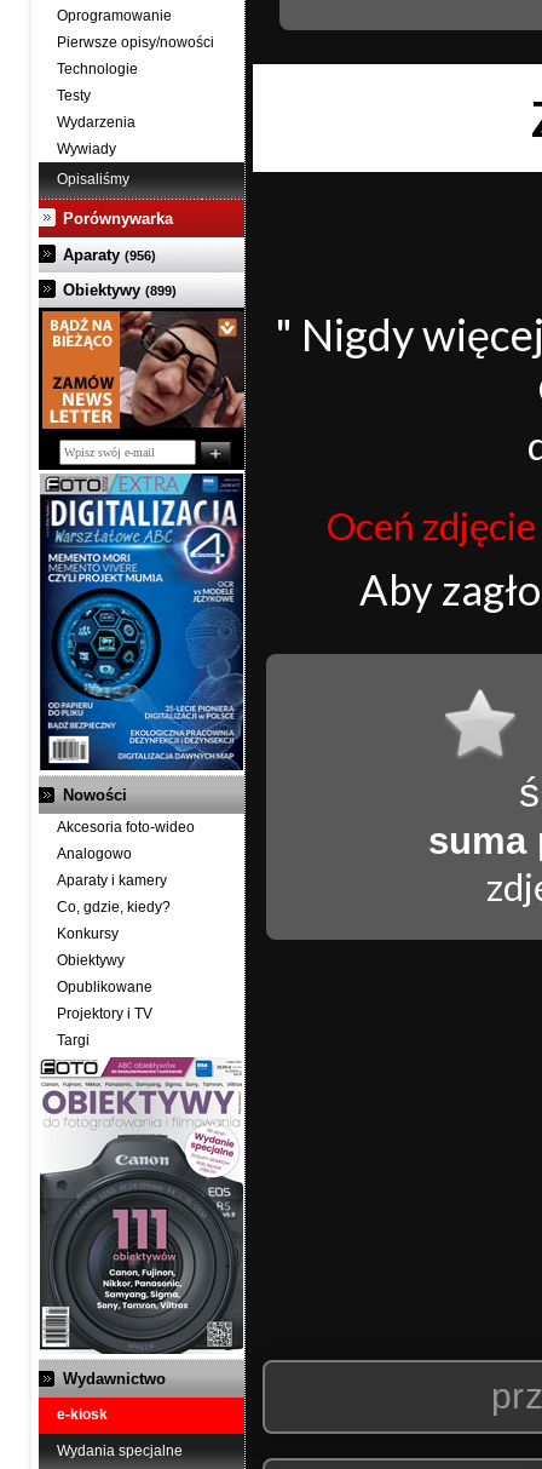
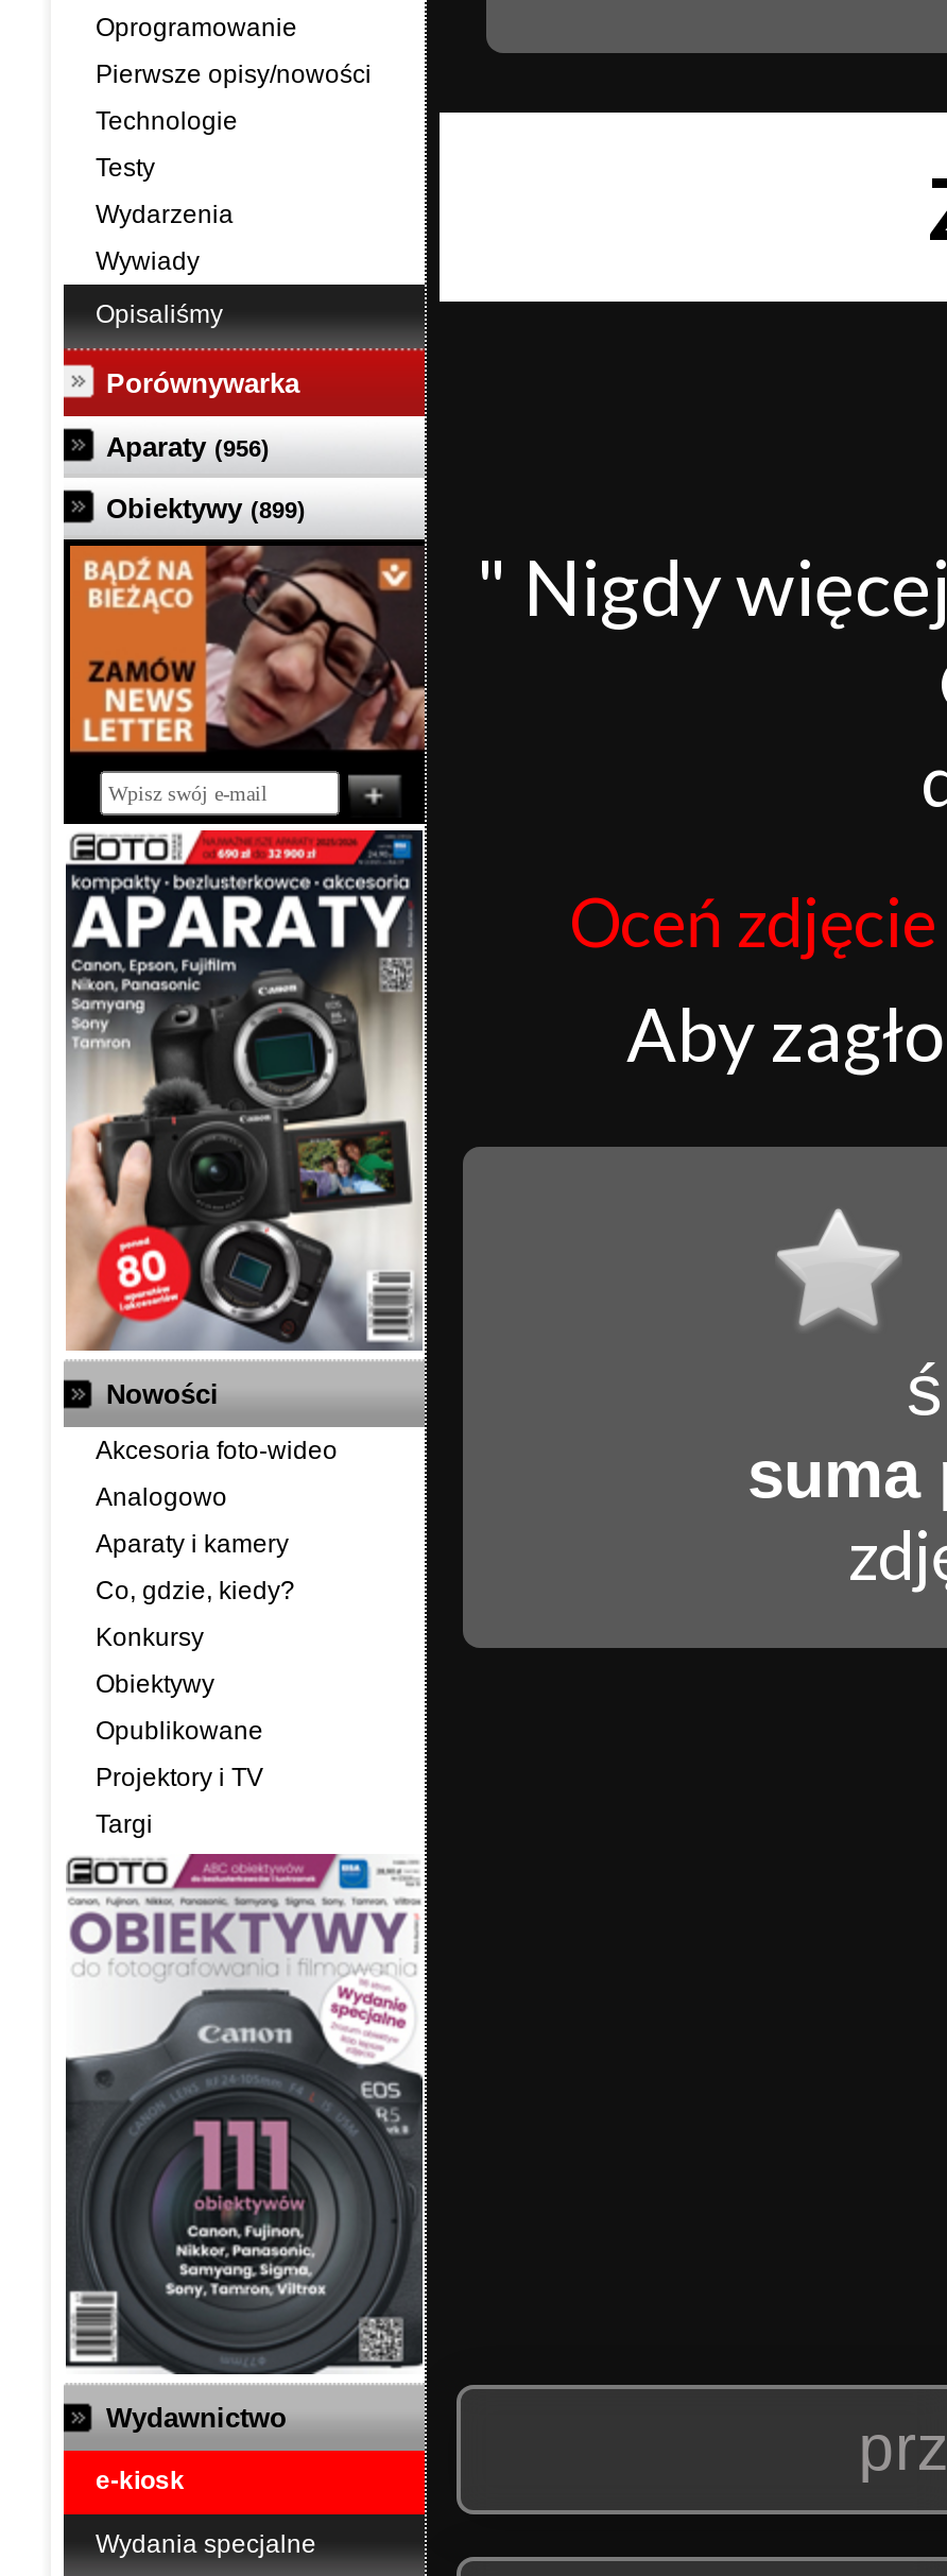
[39,472,244,771] [image] -> [66,828,425,1353] [image]

